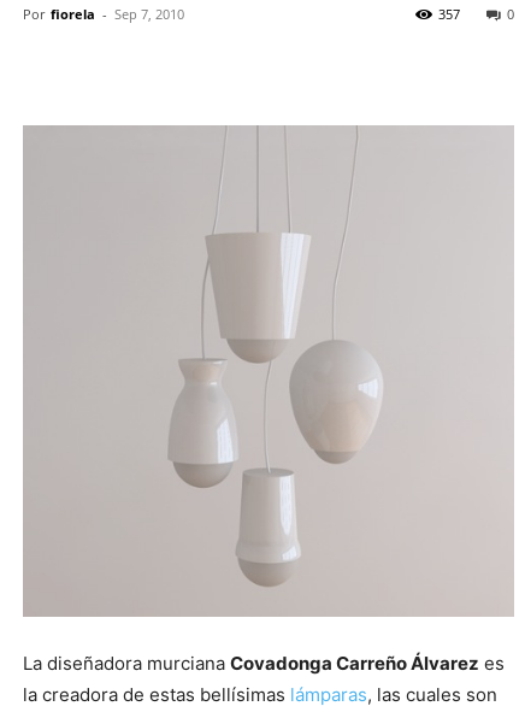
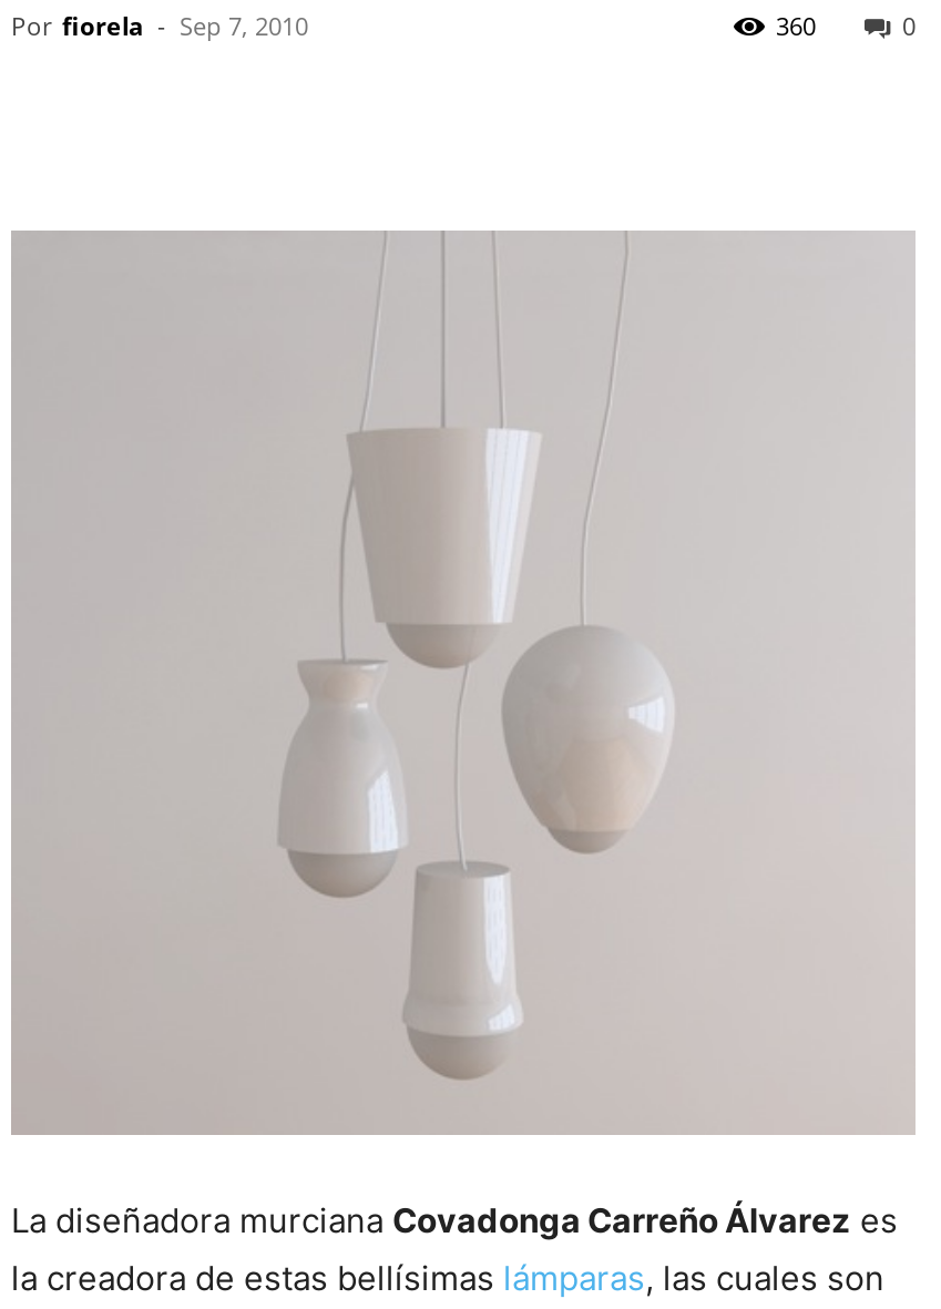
[438,5,460,23] 357 -> [776,9,816,42] 360

